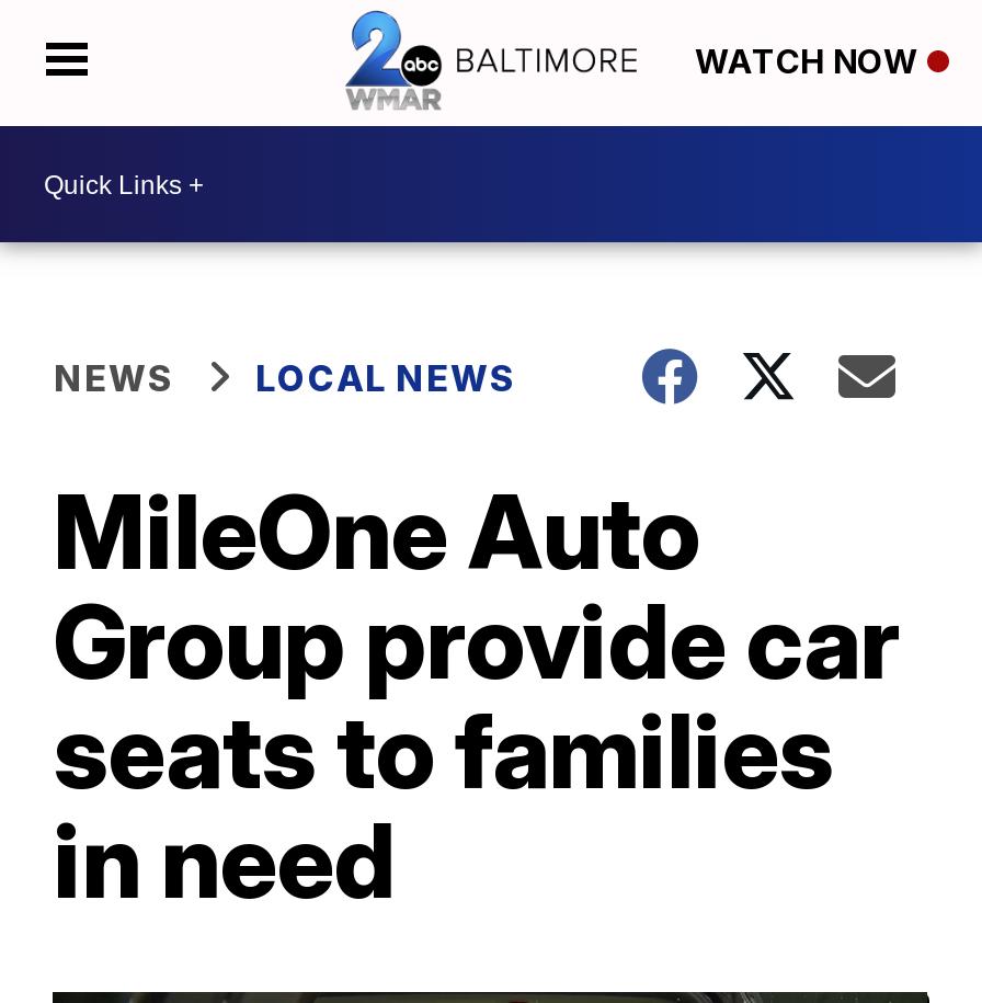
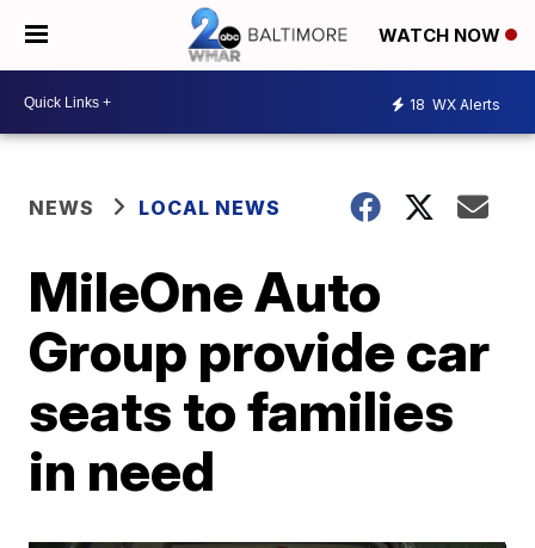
none -> [410,95,500,113] 18 WX Alerts

